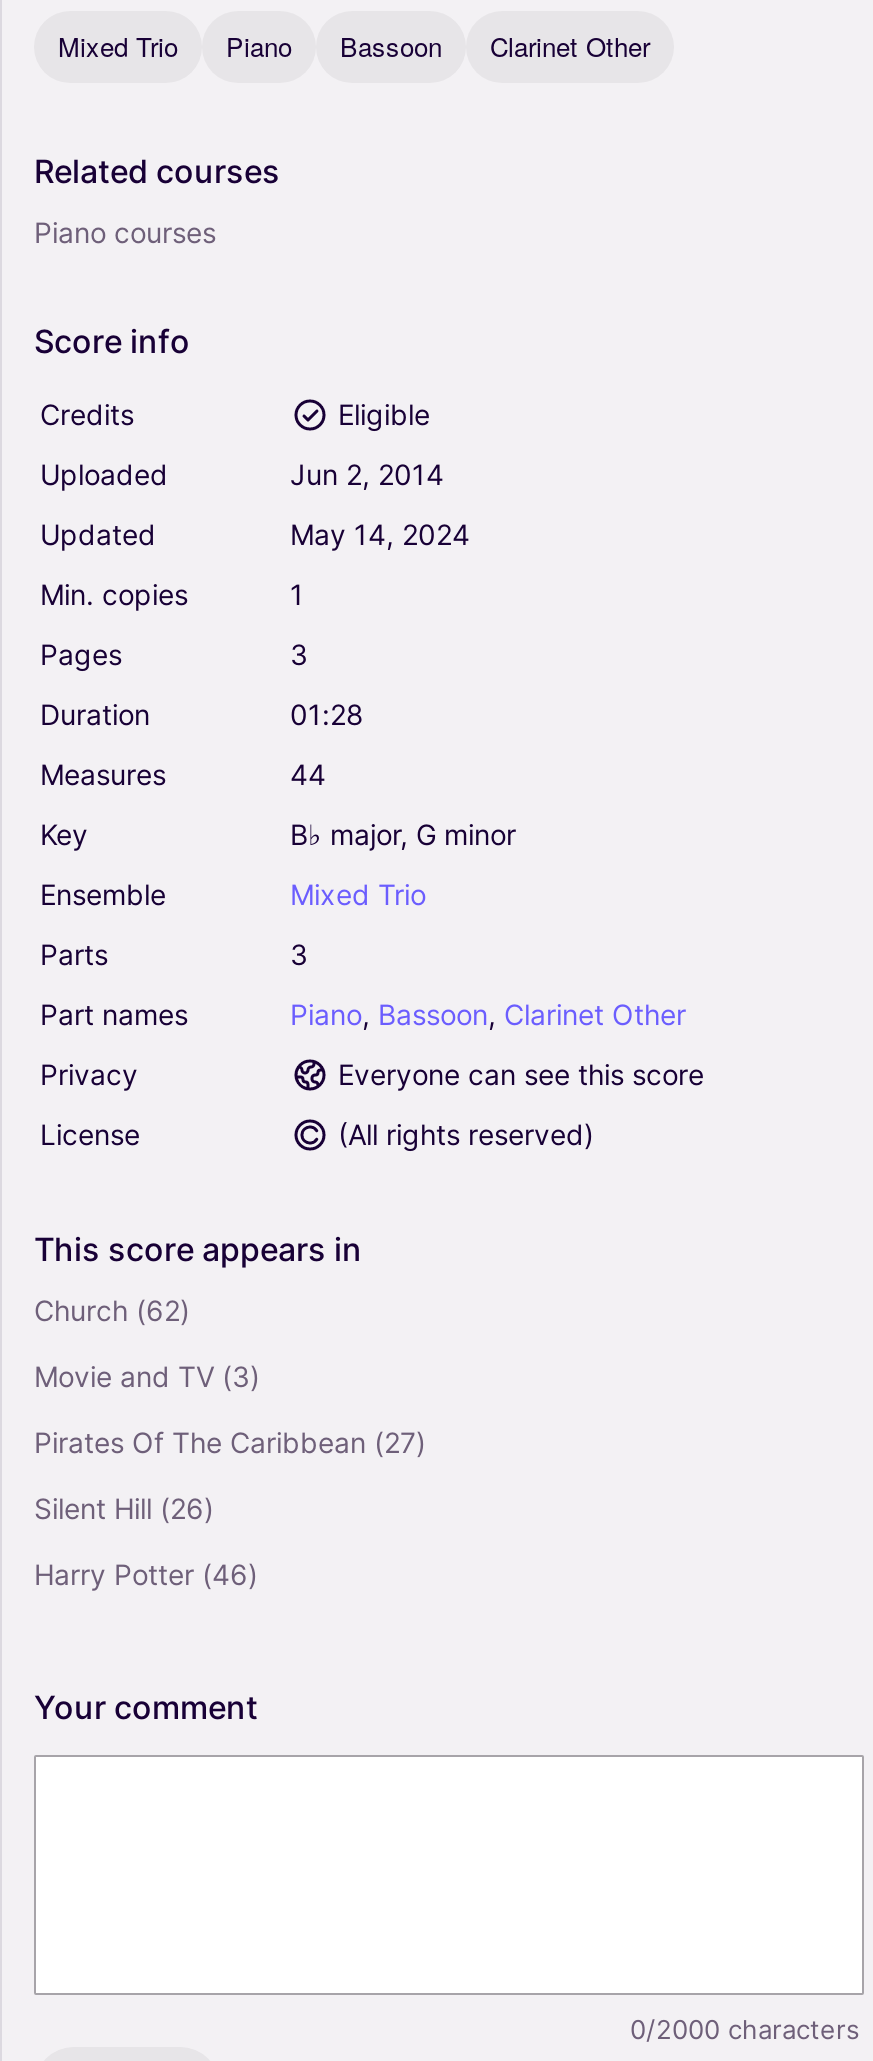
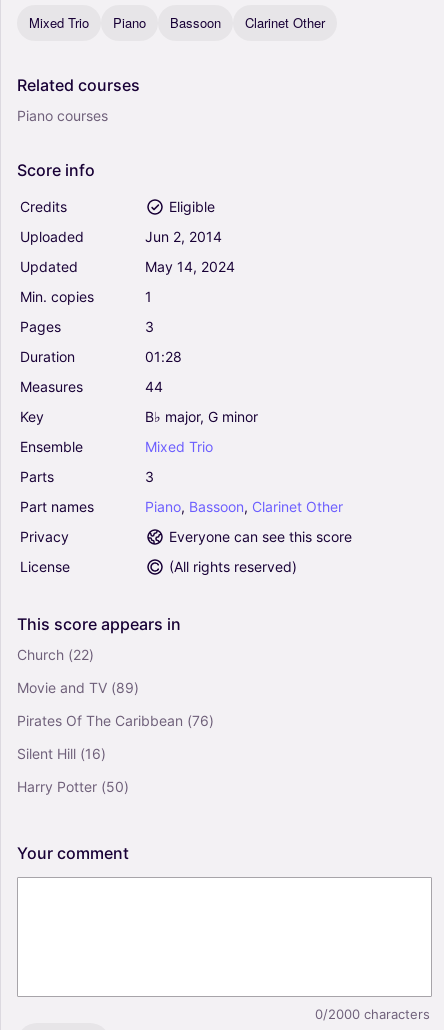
[34,1293,190,1327] Church (62) -> [17,646,94,663] Church (22)
[34,1359,260,1393] Movie and TV (3) -> [17,679,139,696] Movie and TV (89)
[34,1425,426,1459] Pirates Of The Caribbean (27) -> [17,712,214,729] Pirates Of The Caribbean (76)
[34,1491,214,1525] Silent Hill (26) -> [17,745,106,762] Silent Hill (16)
[34,1557,258,1591] Harry Potter (46) -> [17,778,129,795] Harry Potter (50)

